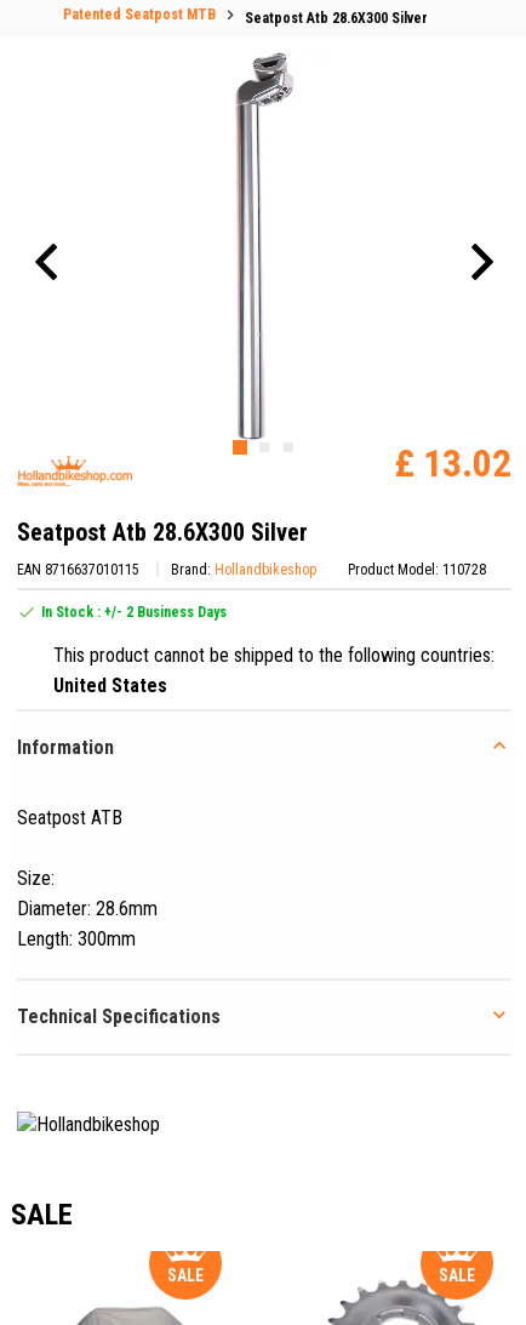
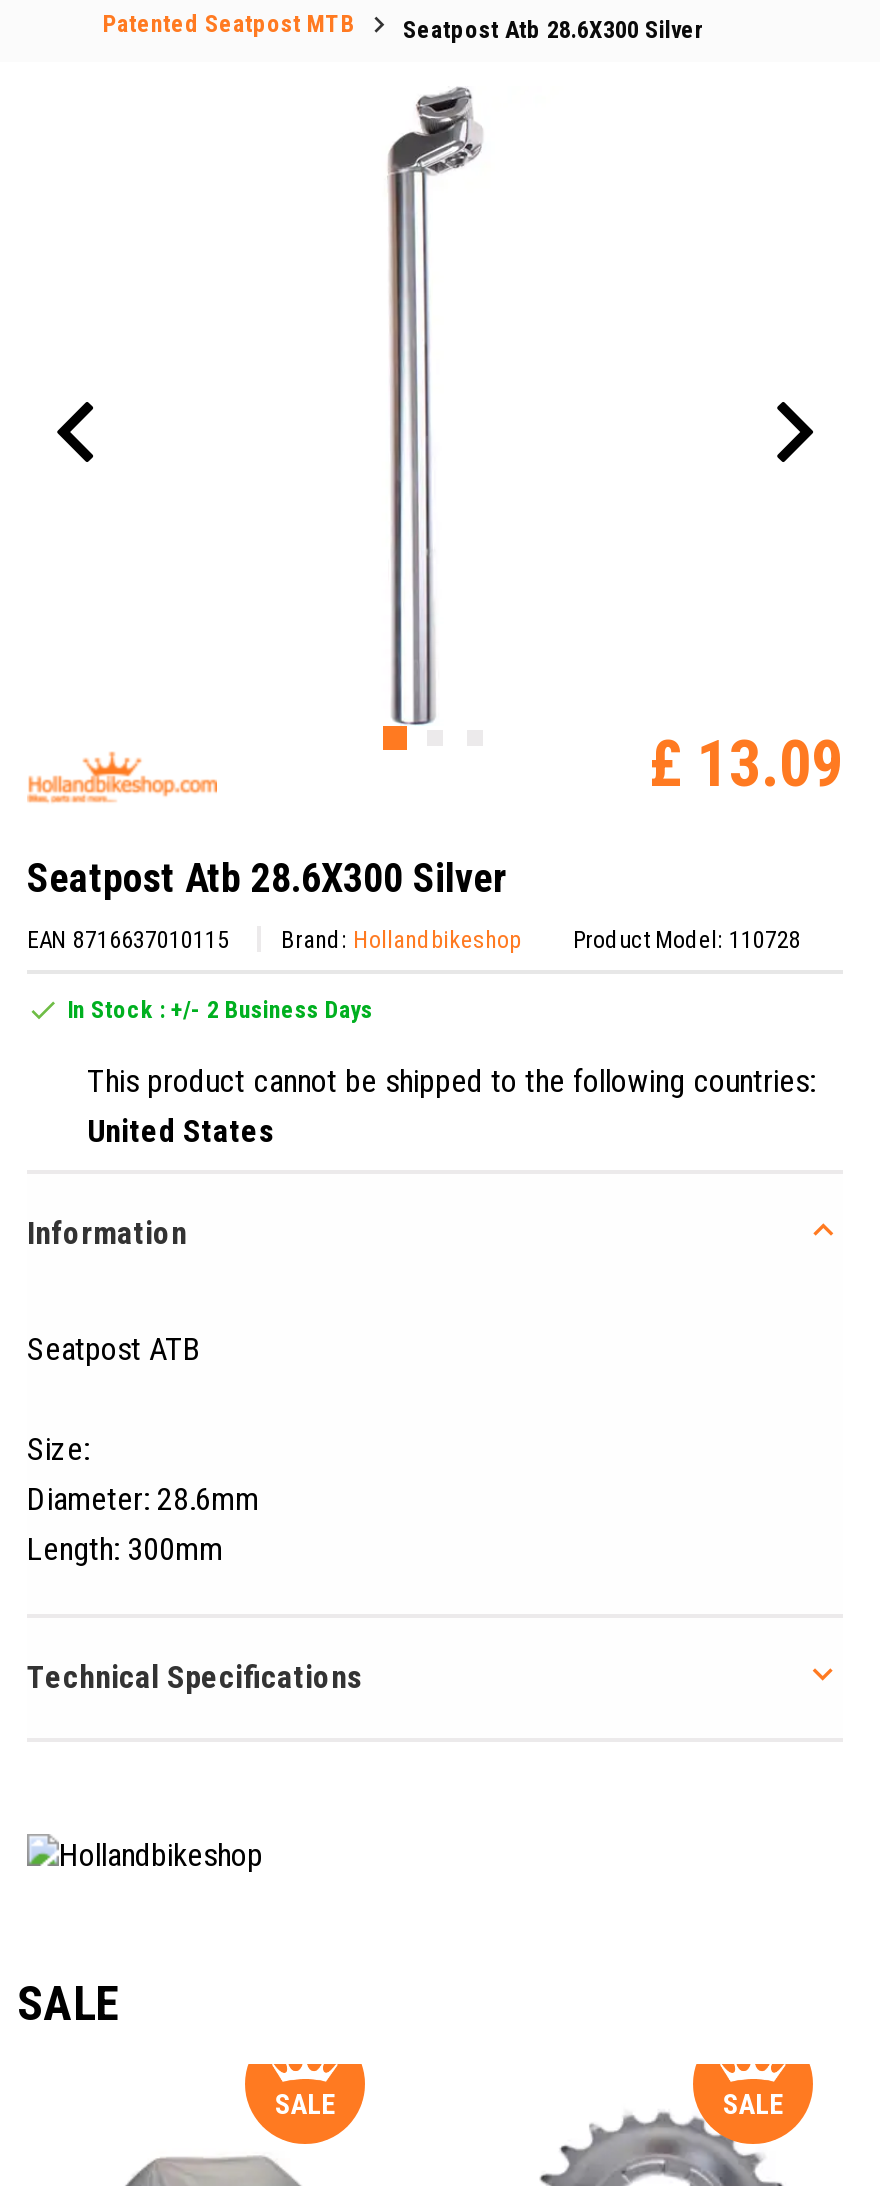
[394,440,511,486] £ 13.02 -> [649,726,843,802] £ 13.09

